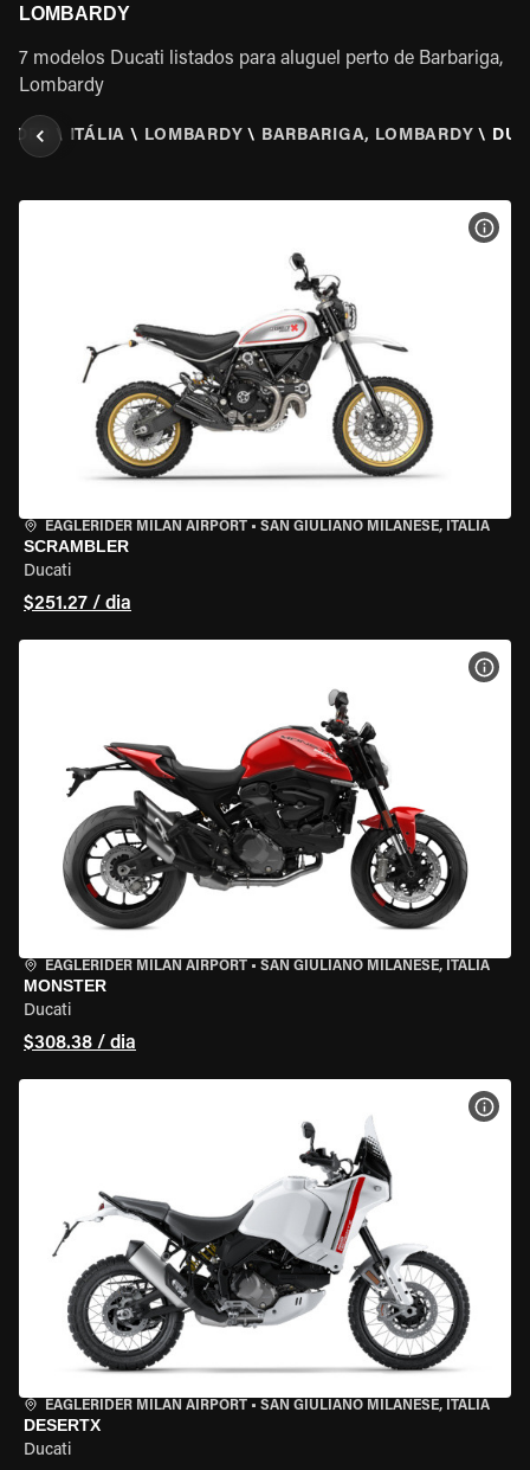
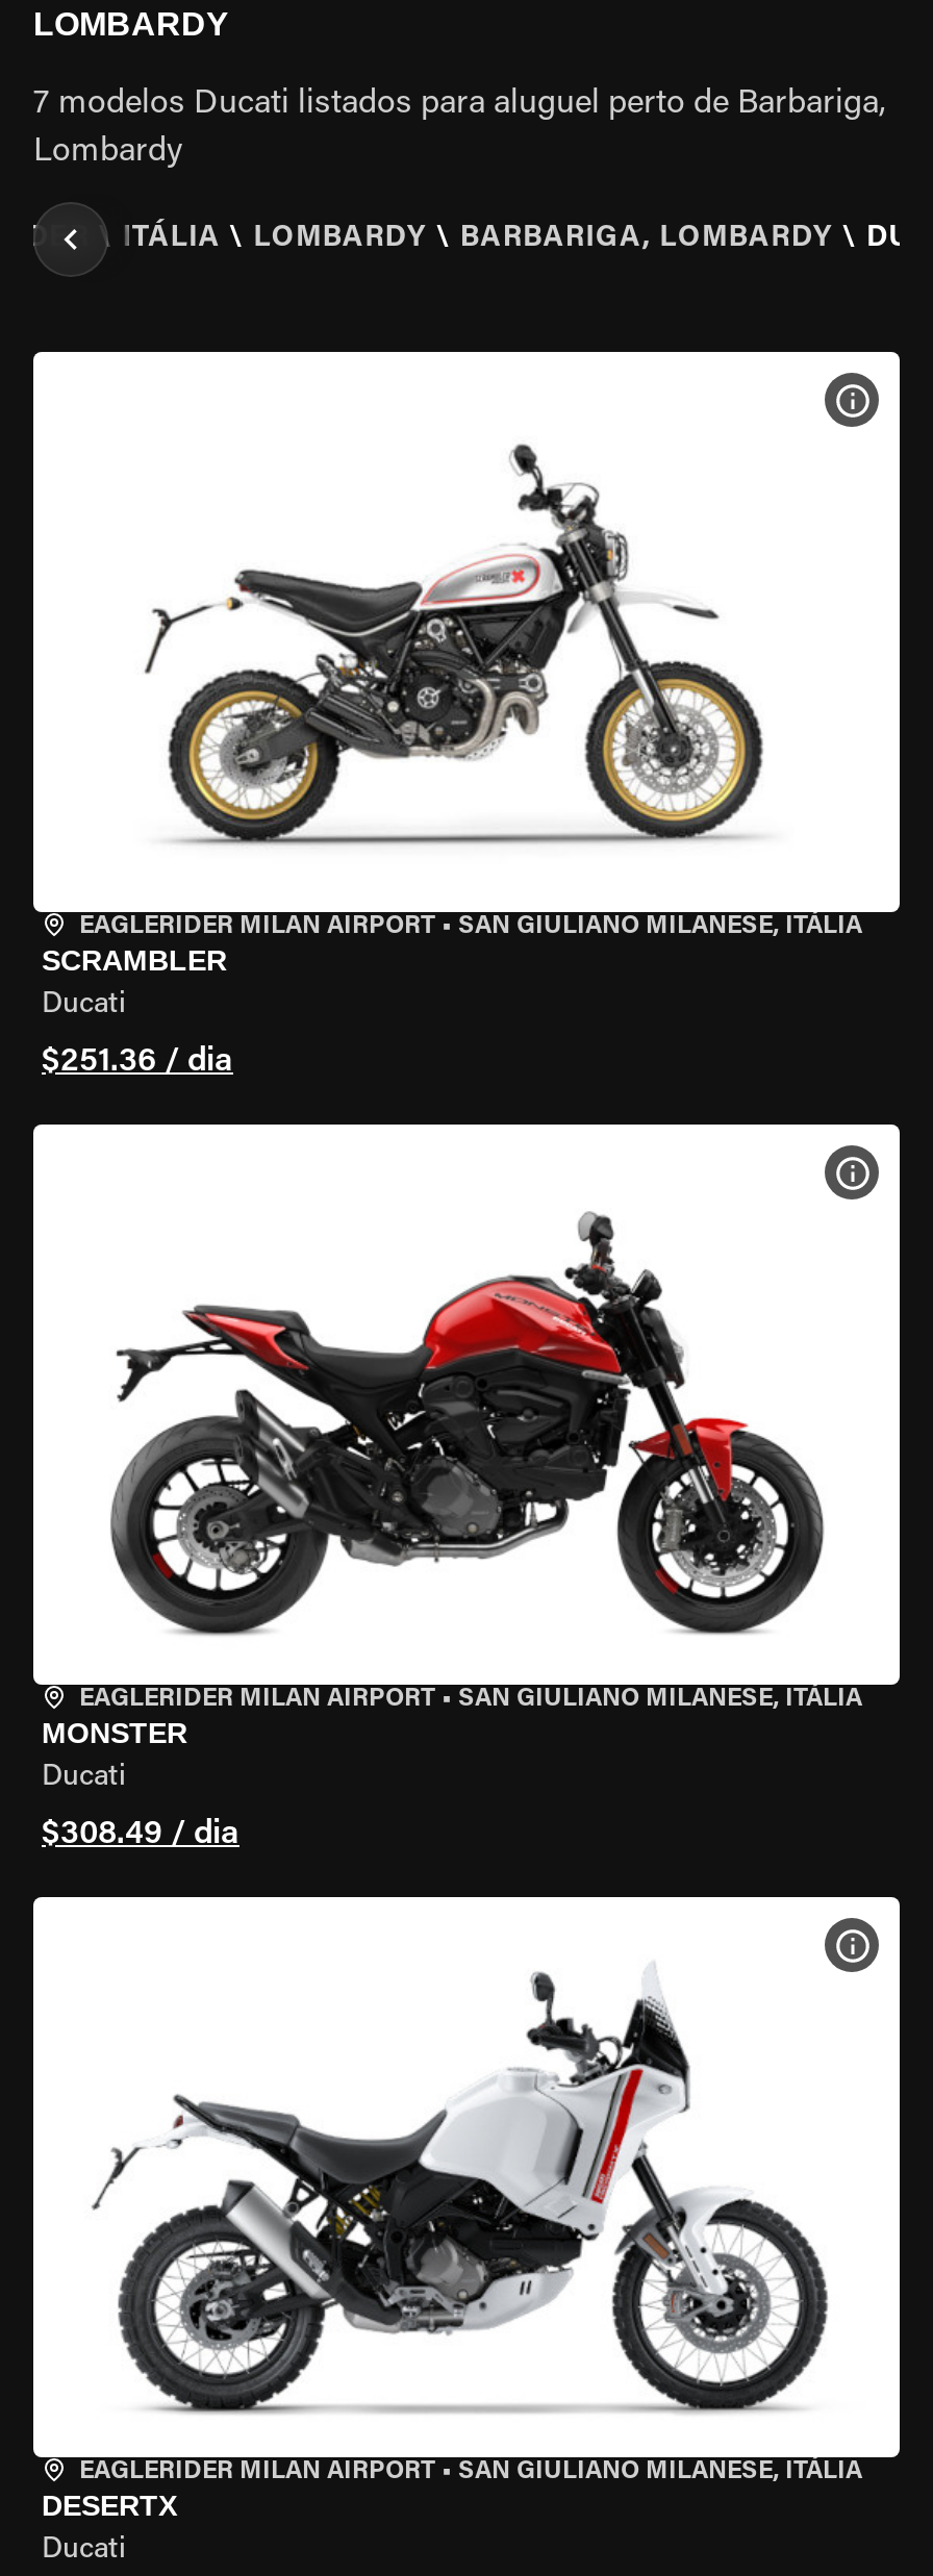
[24,595,131,614] $251.27 / dia -> [42,1045,233,1079] $251.36 / dia
[24,1034,136,1053] $308.38 / dia -> [42,1818,239,1851] $308.49 / dia

